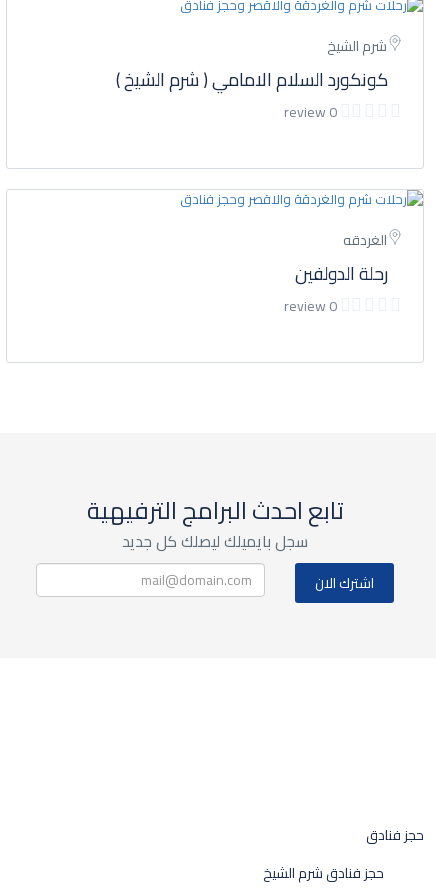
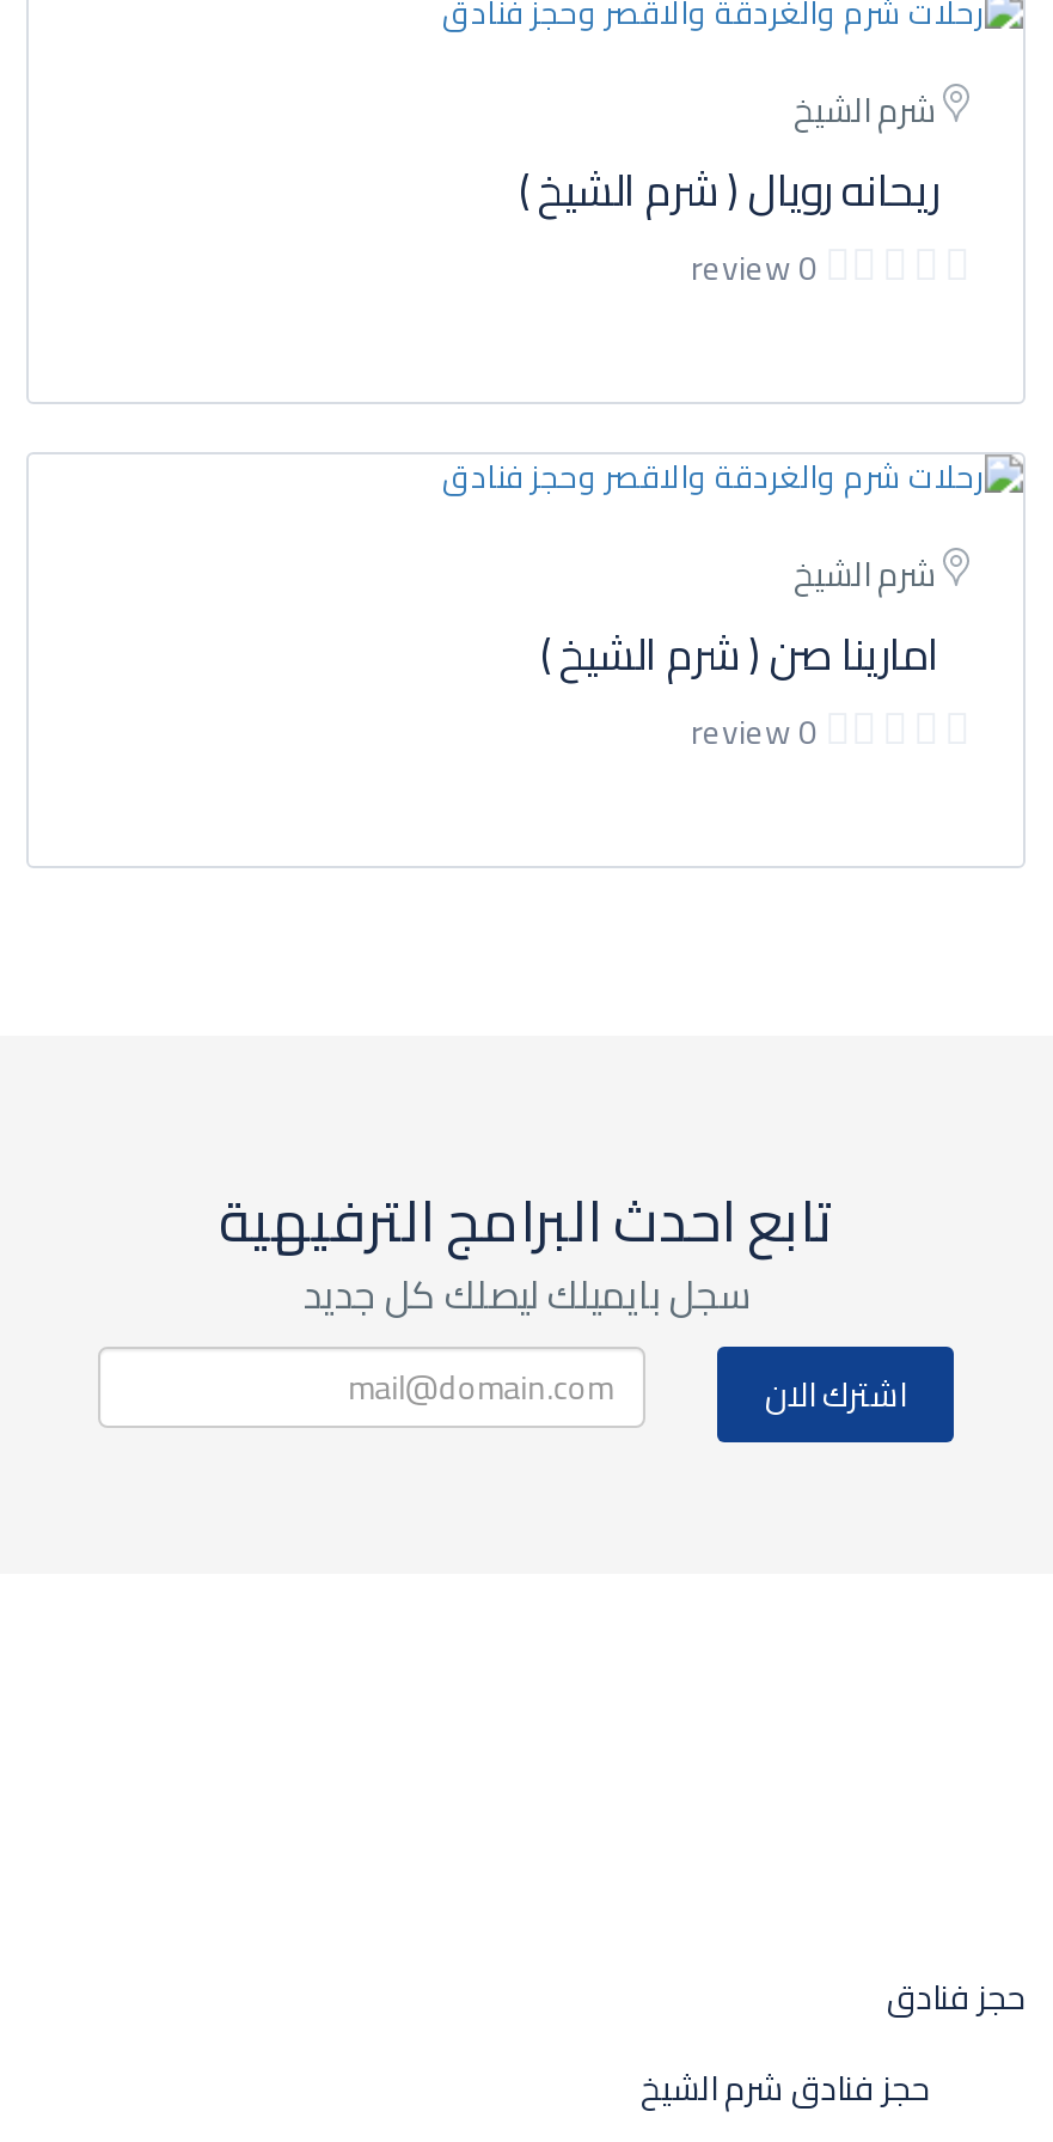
[116,63,388,96] كونكورد السلام الامامي ( شرم الشيخ ) -> [519,151,939,230] ريحانه رويال ( شرم الشيخ )
[295,227,388,290] الغردقه | رحلة الدولفين -> [540,543,939,694] شرم الشيخ | امارينا صن ( شرم الشيخ )

